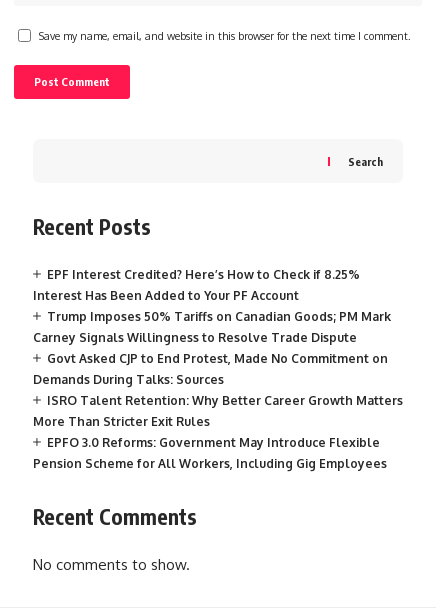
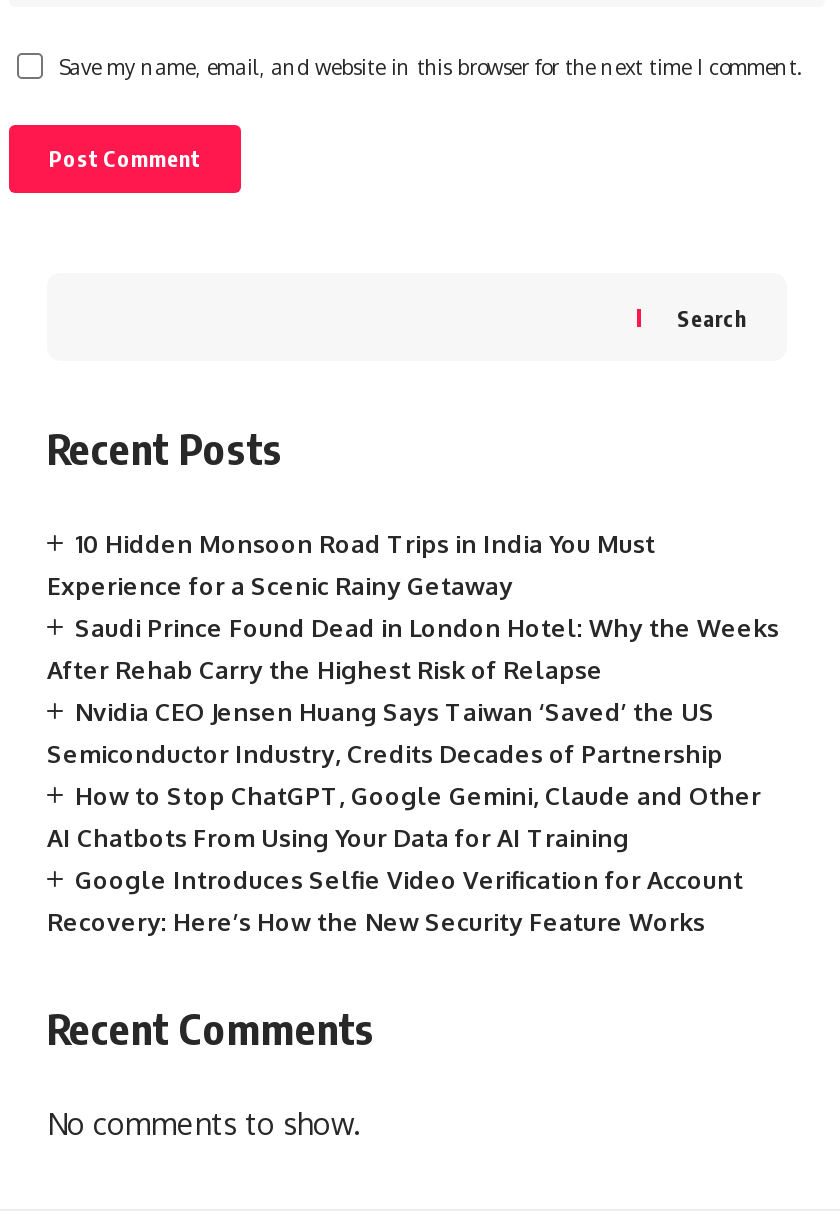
[33,267,403,471] EPF Interest Credited? Here’s How to Check if 8.25% | Interest Has Been Added to Your PF Account | Trump Imposes 50% Tariffs on Canadian Goods; PM Mark | Carney Signals Willingness to Resolve Trade Dispute | Govt Asked CJP to End Protest, Made No Commitment on | Demands During Talks: Sources | ISRO Talent Retention: Why Better Career Growth Matters | More Than Stricter Exit Rules | EPFO 3.0 Reforms: Government May Introduce Flexible | Pension Scheme for All Workers, Including Gig Employees -> [47,529,779,937] 10 Hidden Monsoon Road Trips in India You Must | Experience for a Scenic Rainy Getaway | Saudi Prince Found Dead in London Hotel: Why the Weeks | After Rehab Carry the Highest Risk of Relapse | Nvidia CEO Jensen Huang Says Taiwan ‘Saved’ the US | Semiconductor Industry, Credits Decades of Partnership | How to Stop ChatGPT, Google Gemini, Claude and Other | AI Chatbots From Using Your Data for AI Training | Google Introduces Selfie Video Verification for Account | Recovery: Here’s How the New Security Feature Works

